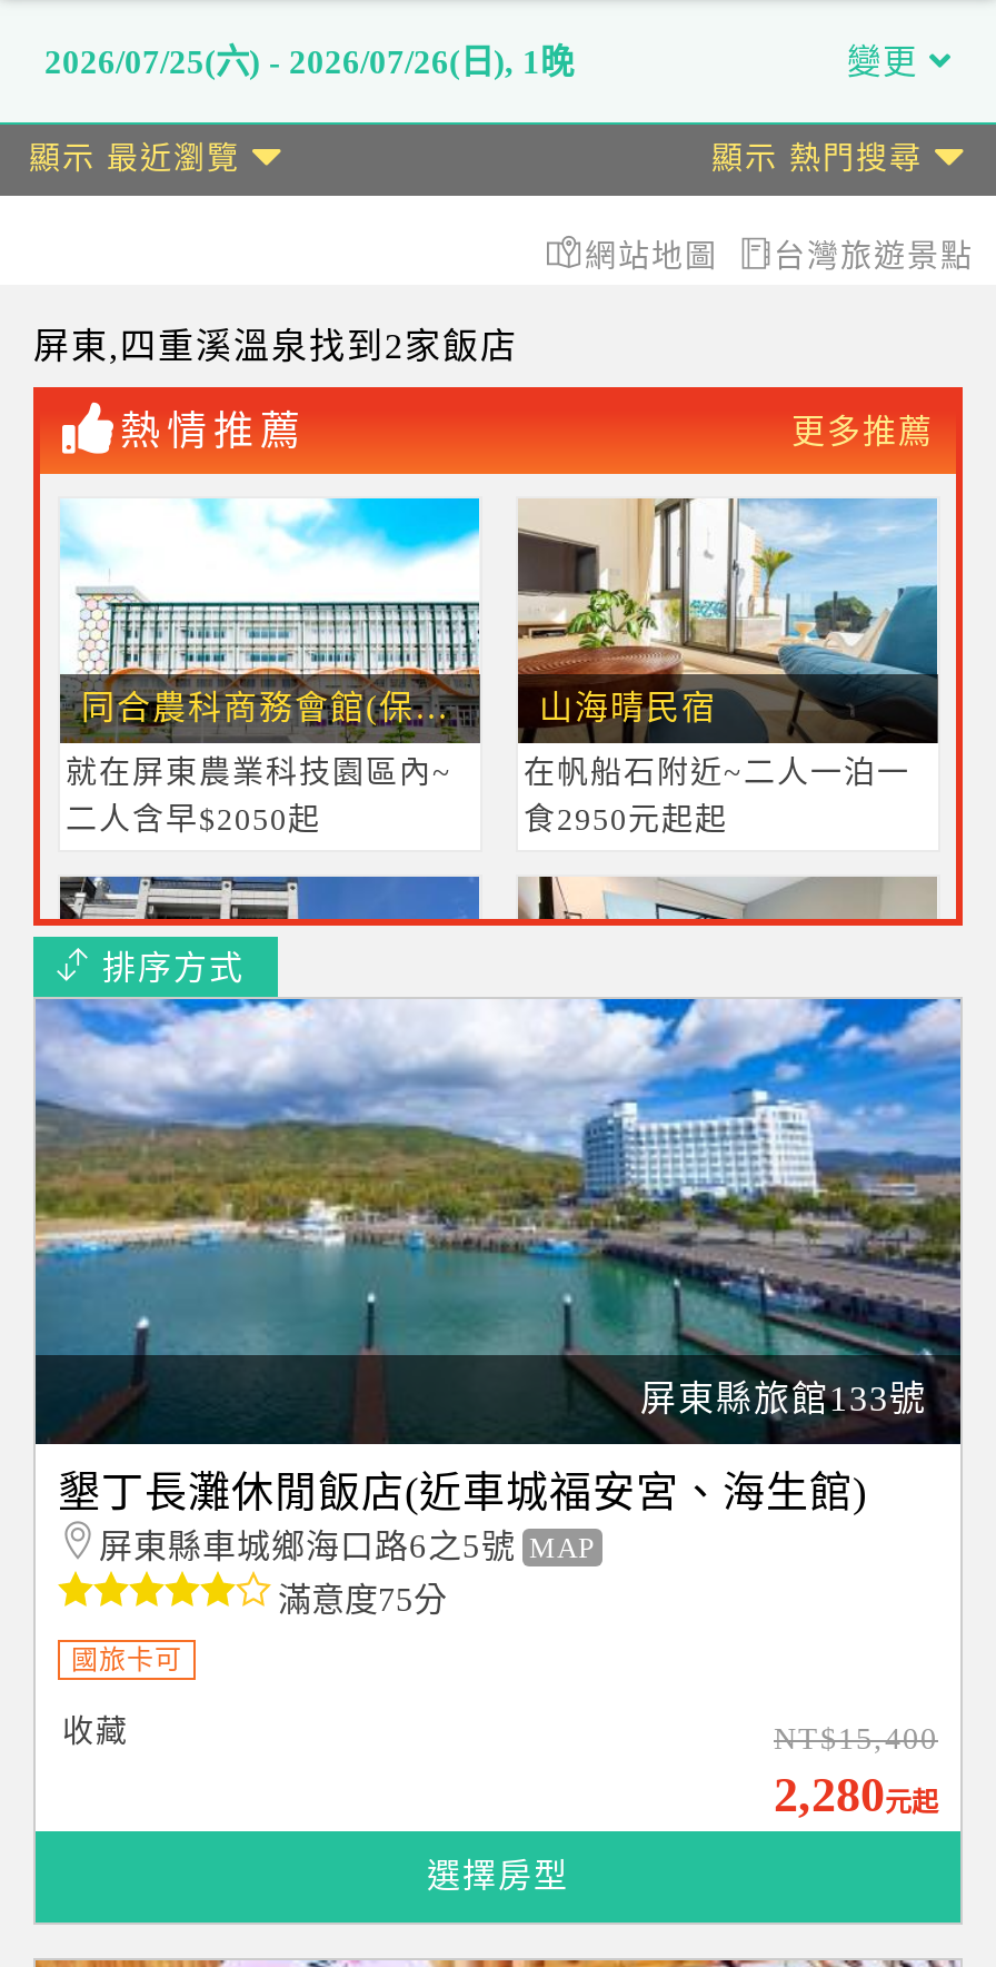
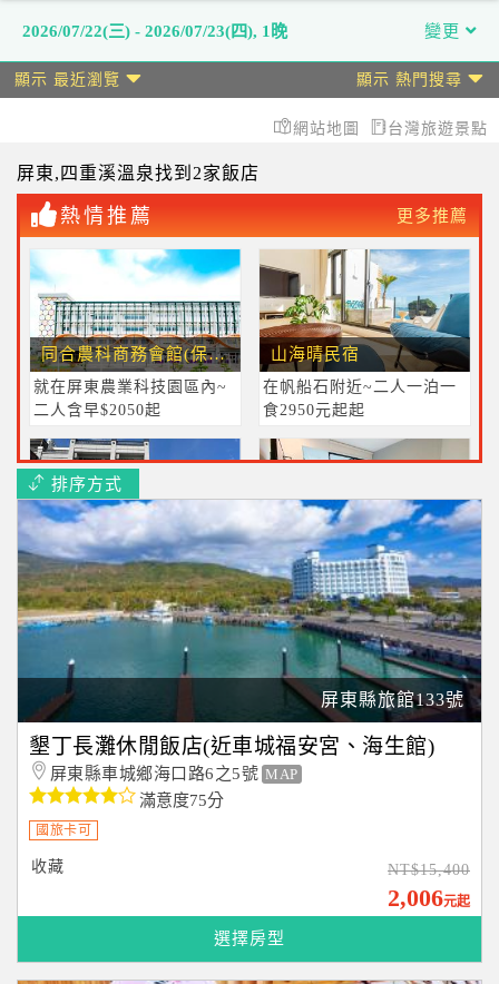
[44,42,574,80] 2026/07/25(六) - 2026/07/26(日), 1晚 -> [22,21,287,40] 2026/07/22(三) - 2026/07/23(四), 1晚
[774,1767,938,1822] 2,280元起 -> [388,884,470,912] 2,006元起

